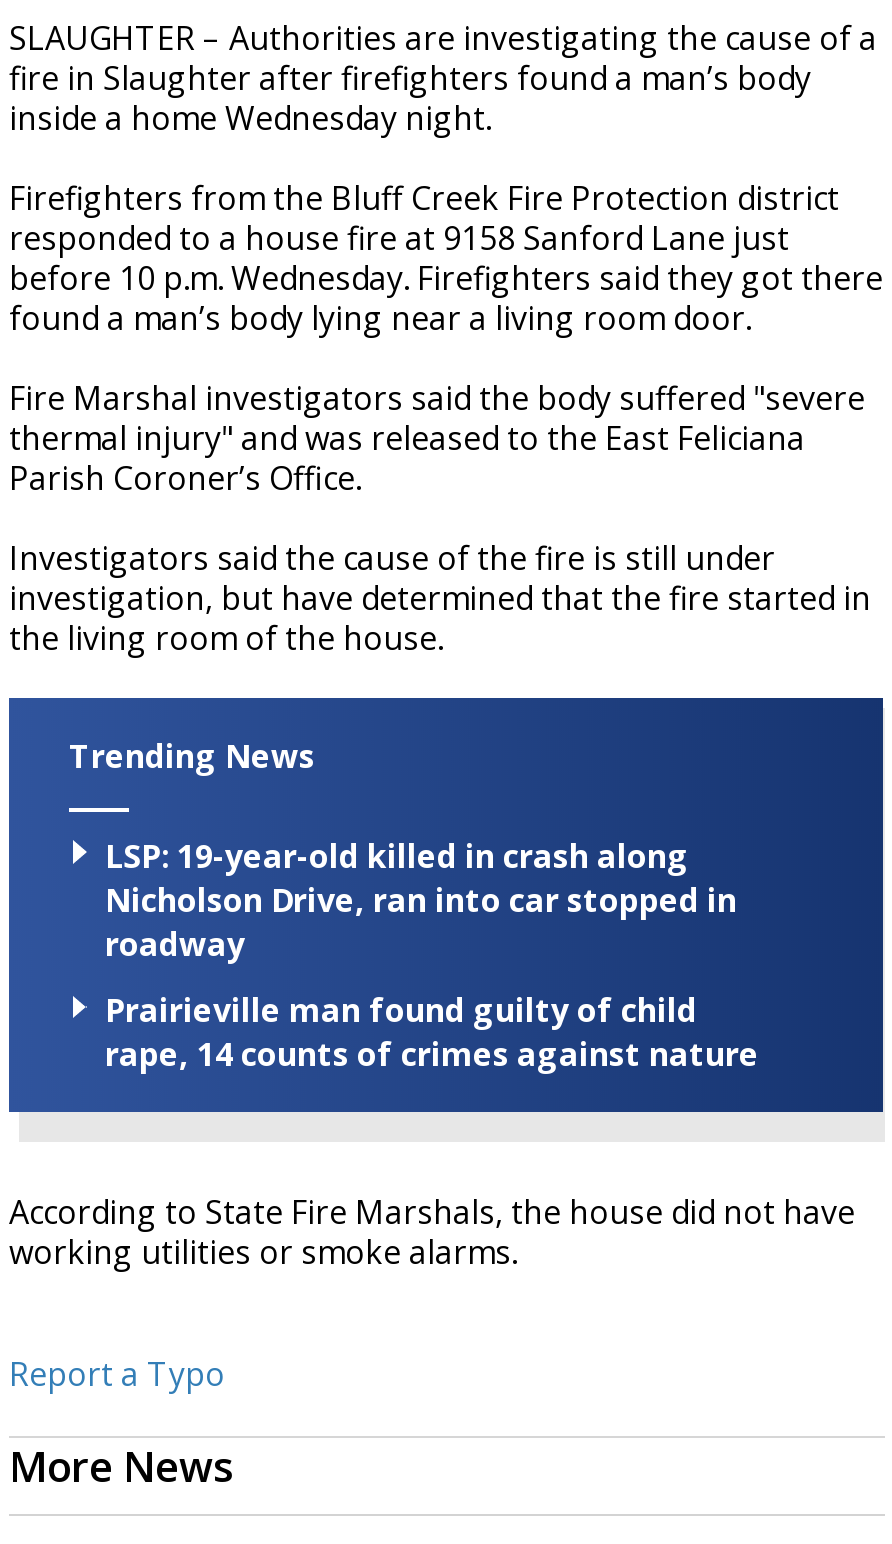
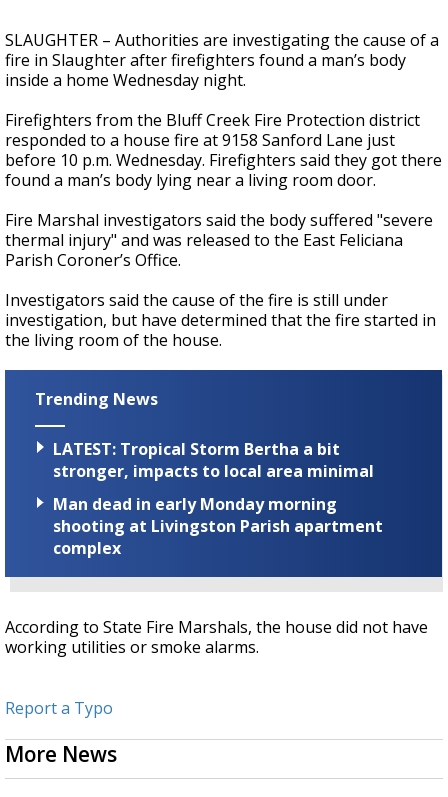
[105,834,737,966] LSP: 19-year-old killed in crash along | Nicholson Drive, ran into car stopped in | roadway -> [53,438,374,482] LATEST: Tropical Storm Bertha a bit | stronger, impacts to local area minimal
[105,989,759,1077] Prairieville man found guilty of child | rape, 14 counts of crimes against nature -> [53,493,383,559] Man dead in early Monday morning | shooting at Livingston Parish apartment | complex

